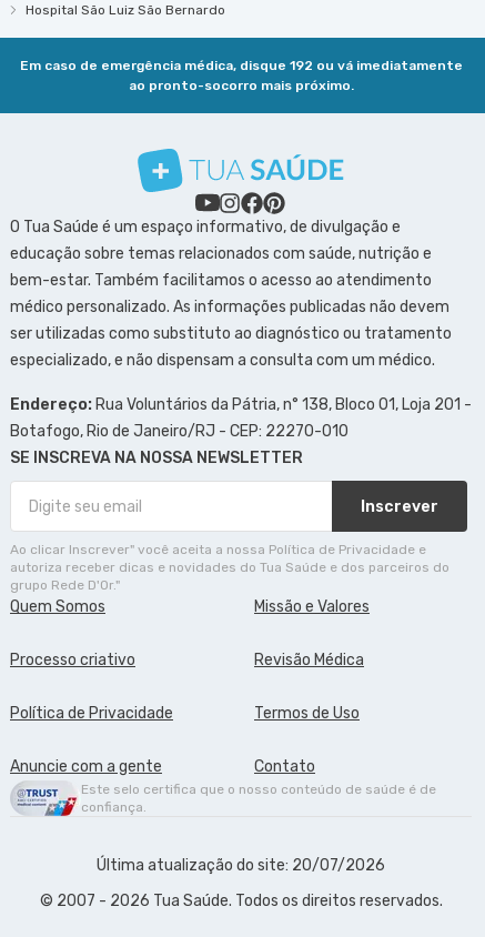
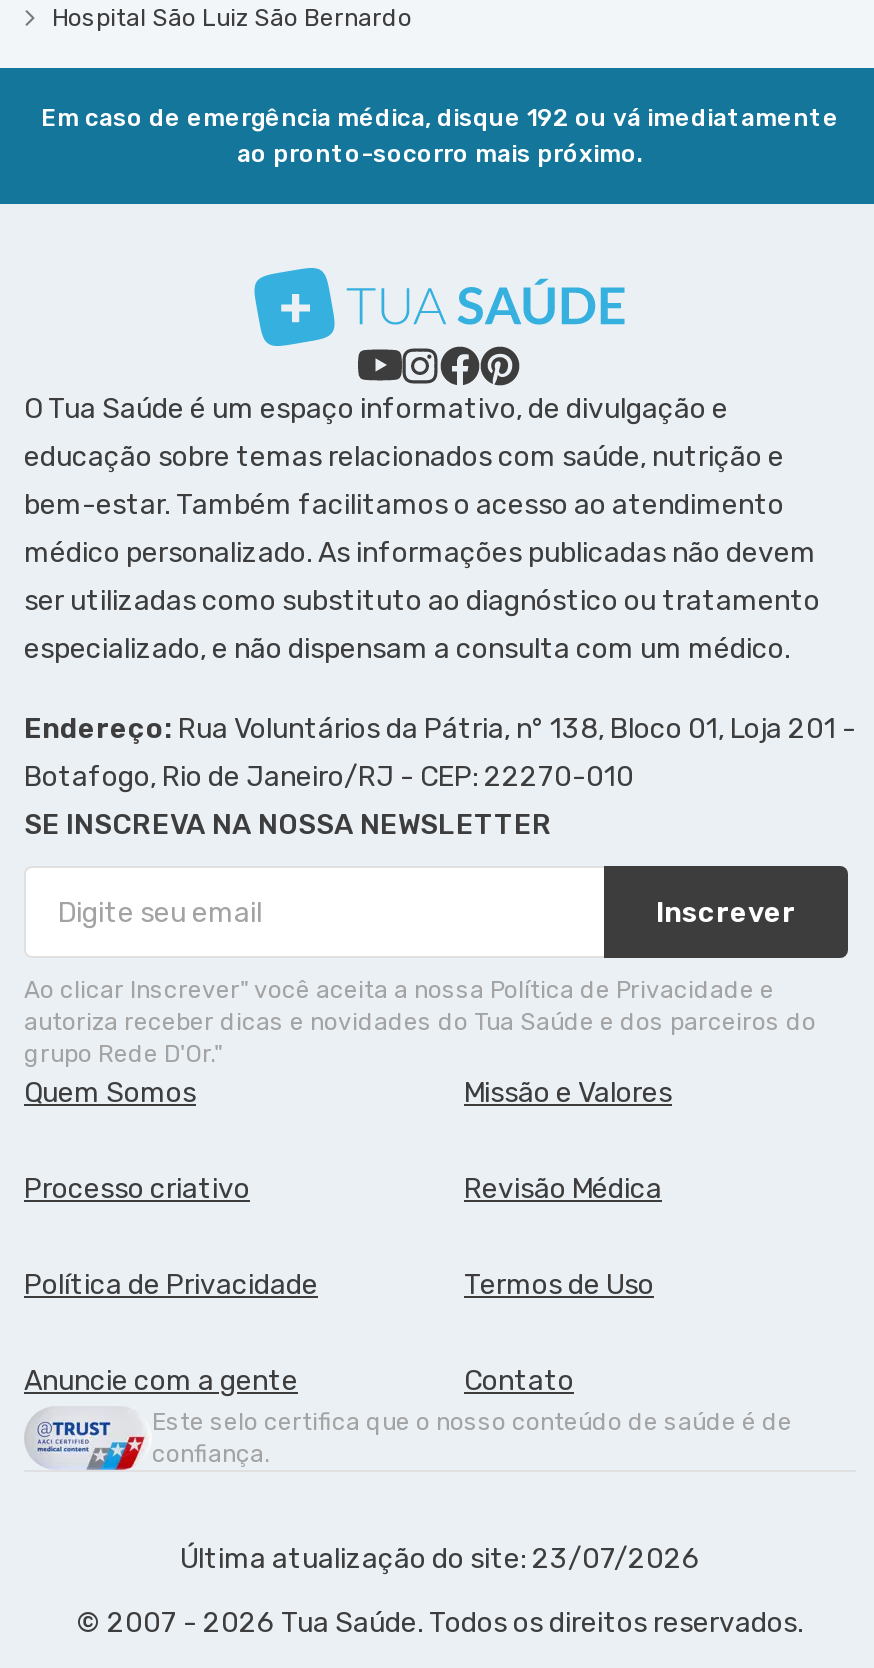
[97,856,385,875] Última atualização do site: 20/07/2026 -> [180,1542,700,1576] Última atualização do site: 23/07/2026

